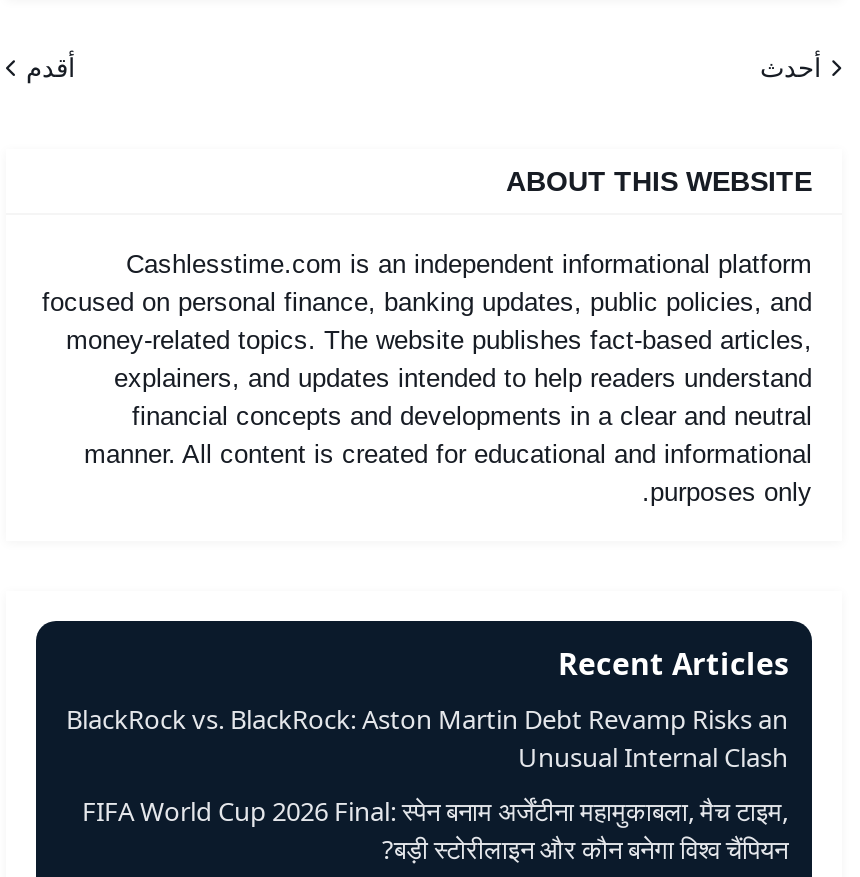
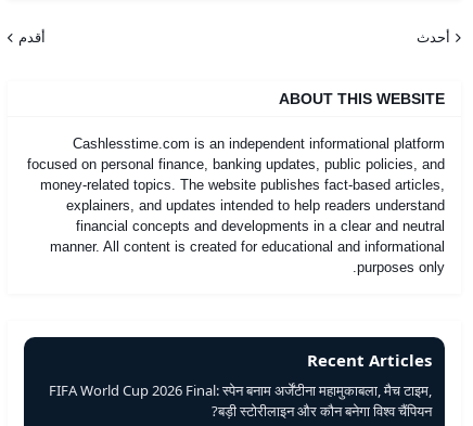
[66,701,788,775] BlackRock vs. BlackRock: Aston Martin Debt Revamp Risks an | Unusual Internal Clash -> none

